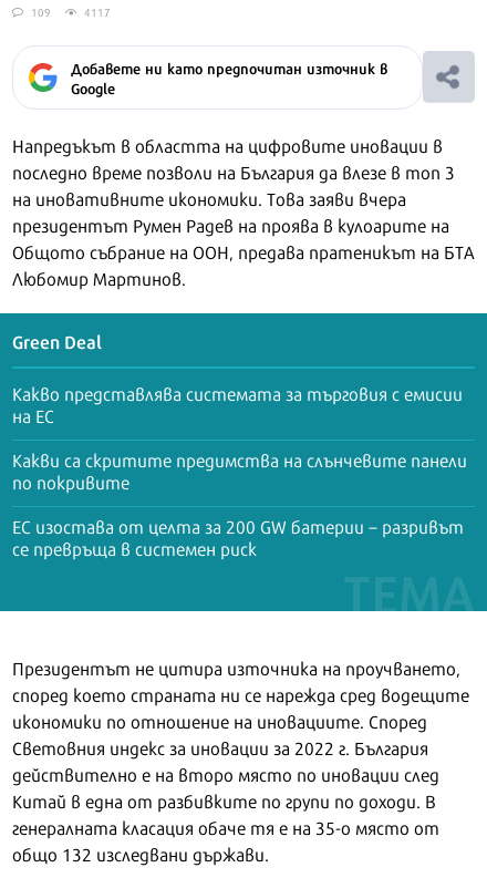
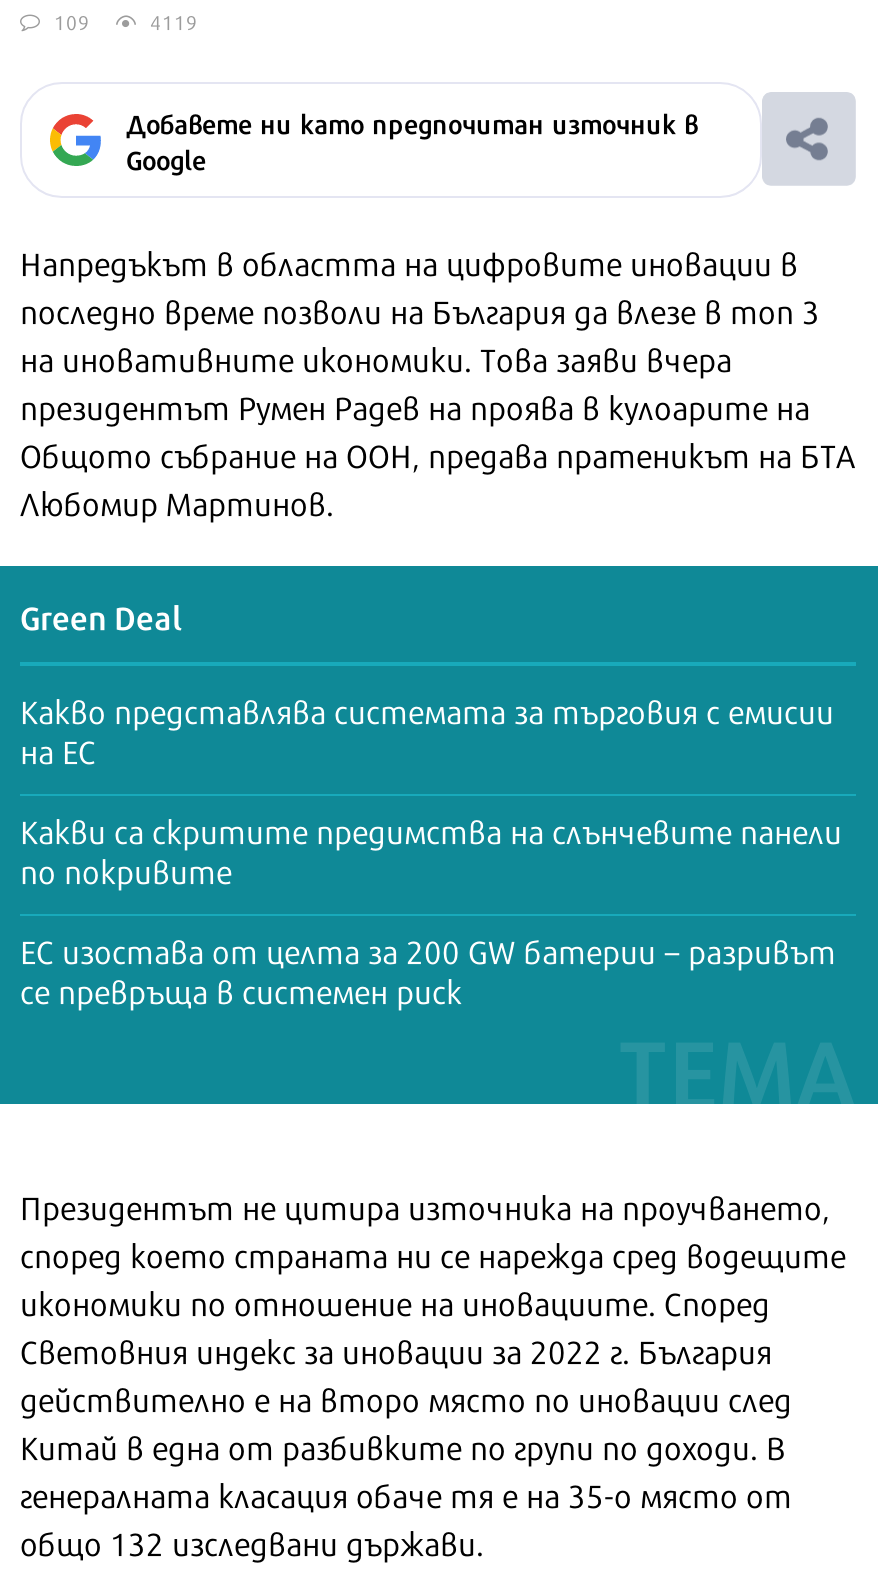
[84,3,111,20] 4117 -> [150,6,198,36] 4119

